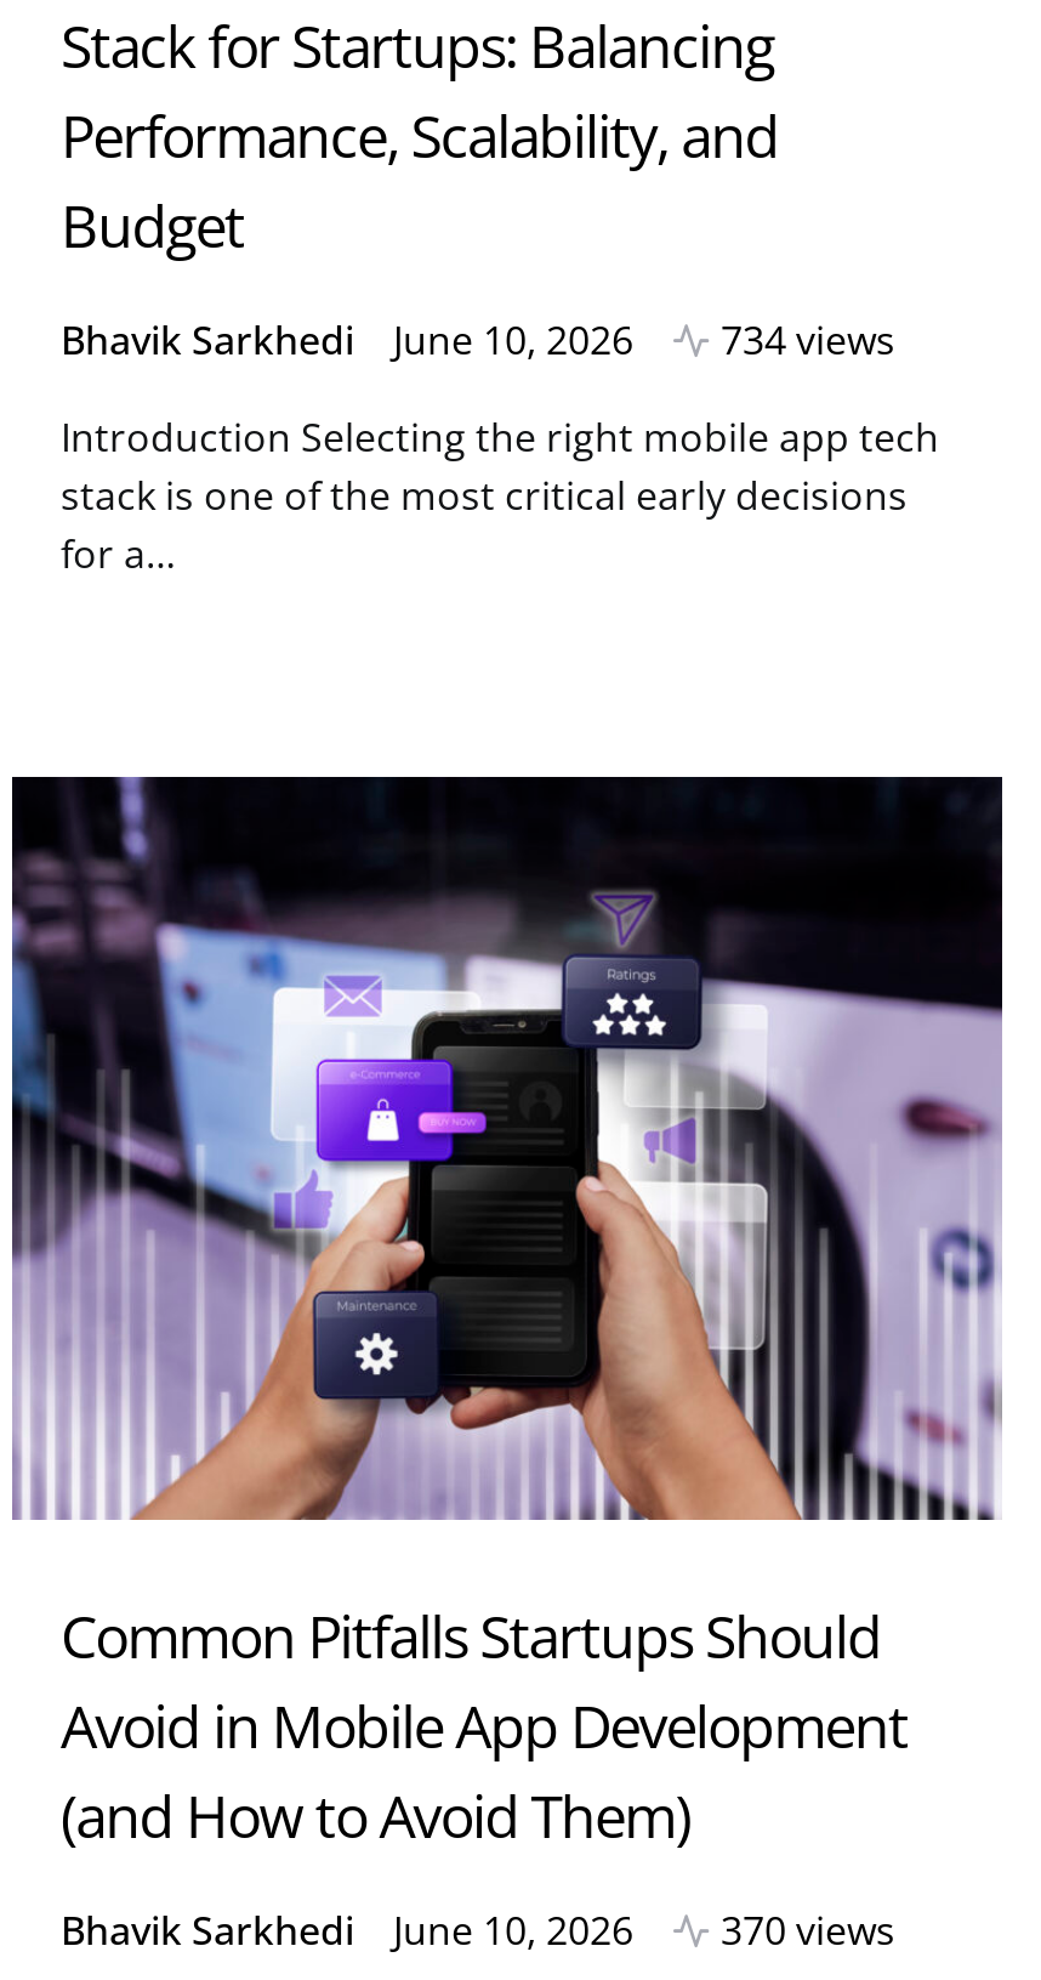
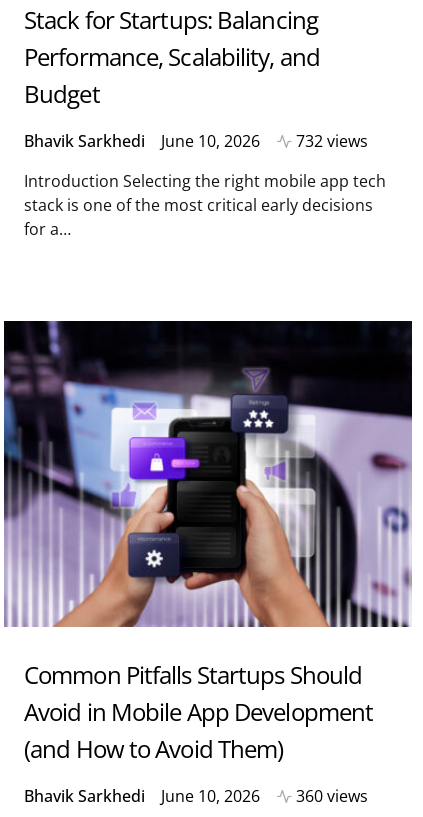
[61,315,895,368] Bhavik Sarkhedi June 10, 2026 734 views -> [24,130,368,152] Bhavik Sarkhedi June 10, 2026 732 views
[61,1905,895,1958] Bhavik Sarkhedi June 10, 2026 370 views -> [24,785,368,807] Bhavik Sarkhedi June 10, 2026 360 views

